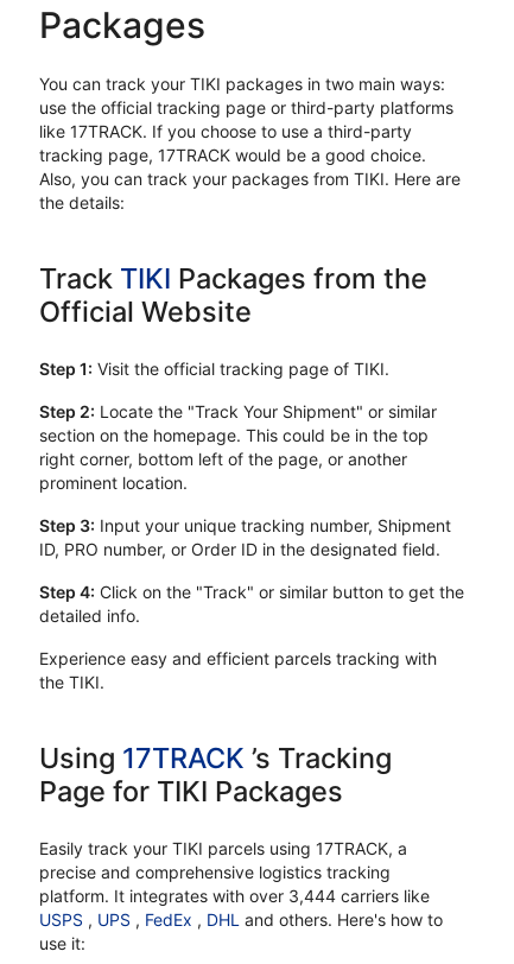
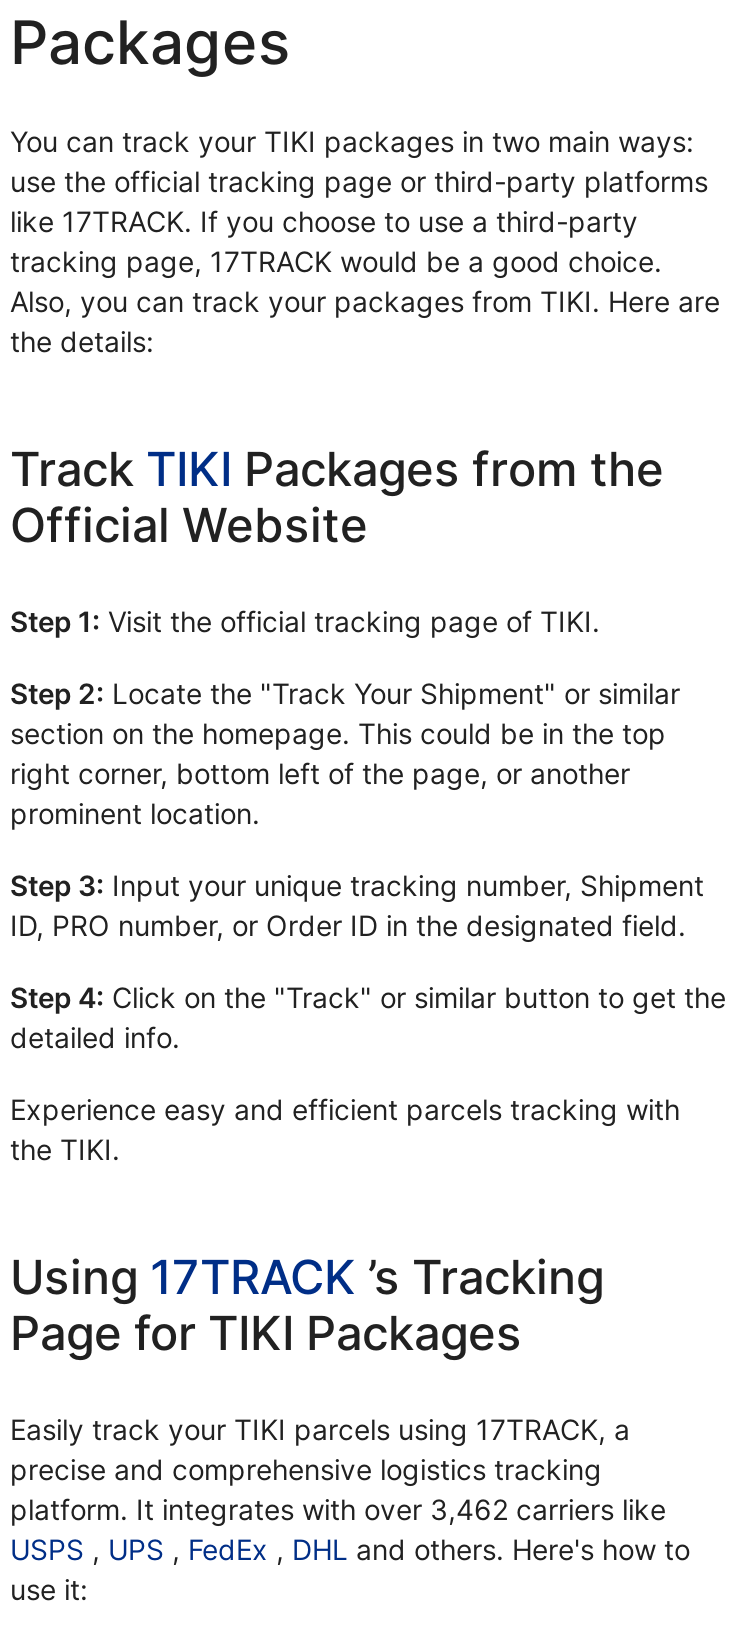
[39,886,430,906] platform. It integrates with over 3,444 carriers like -> [10,1492,666,1526] platform. It integrates with over 3,462 carriers like

